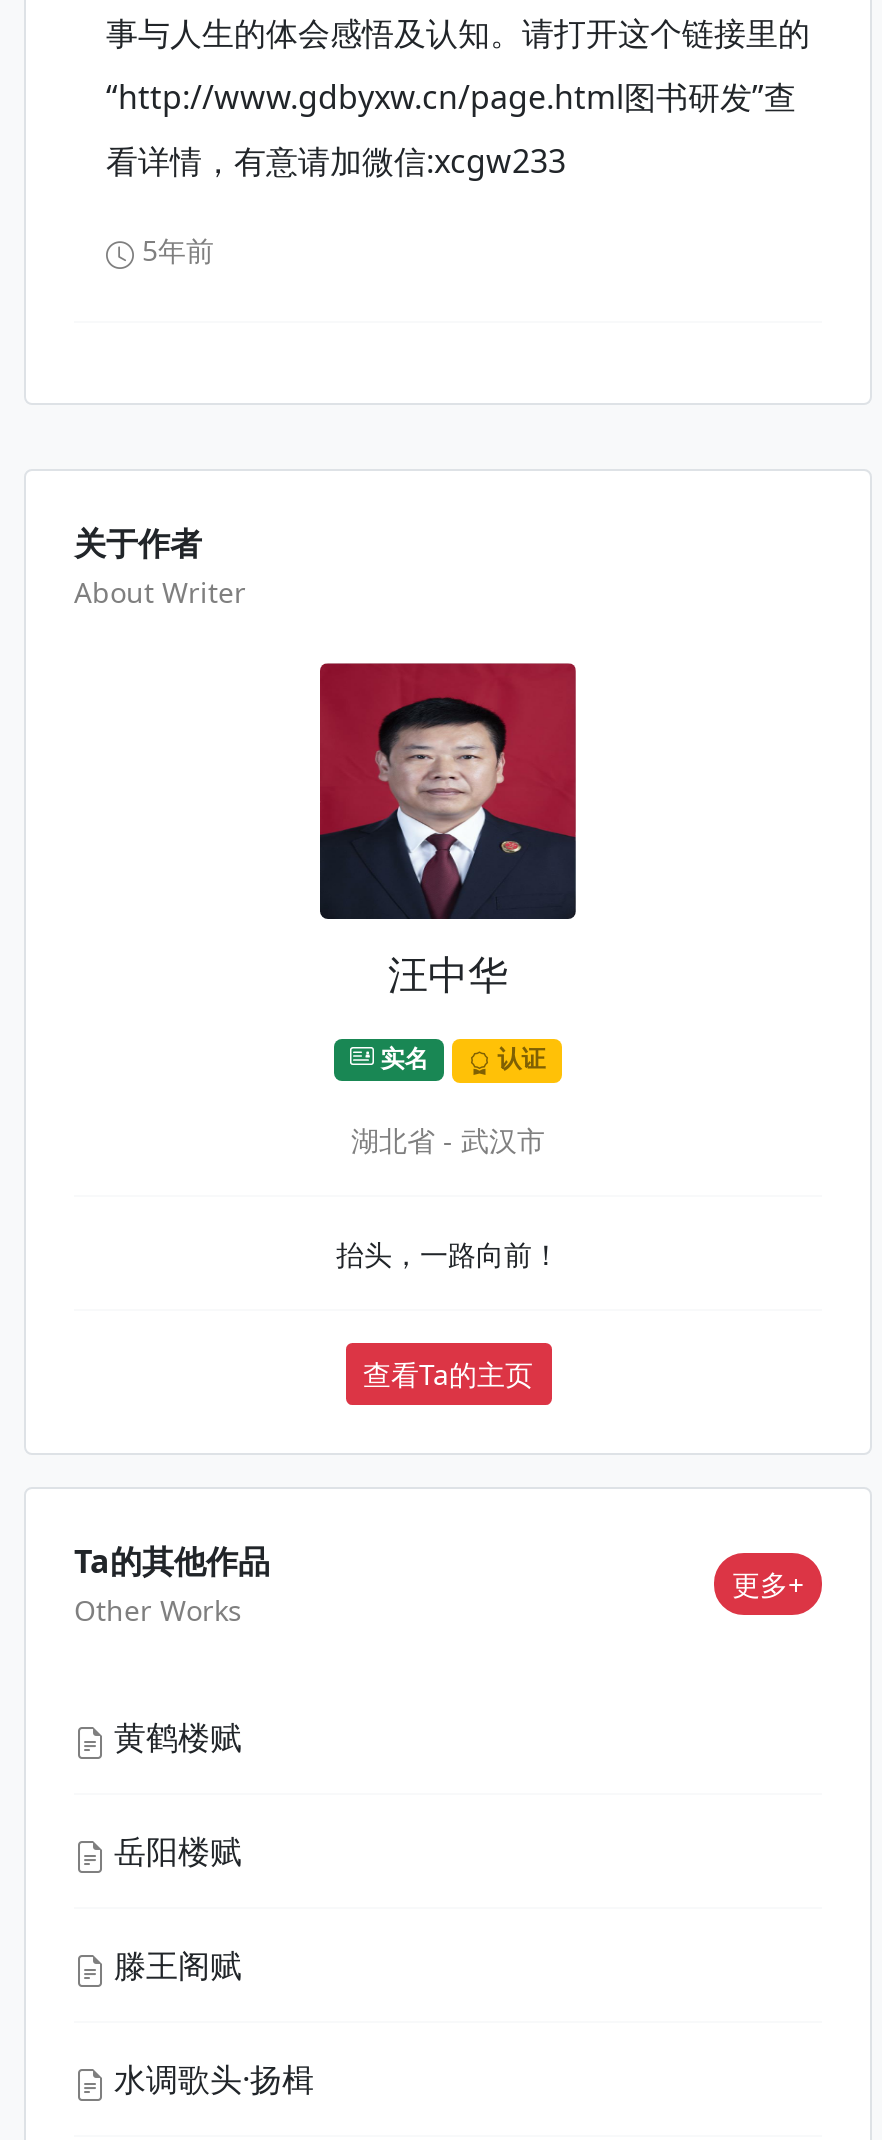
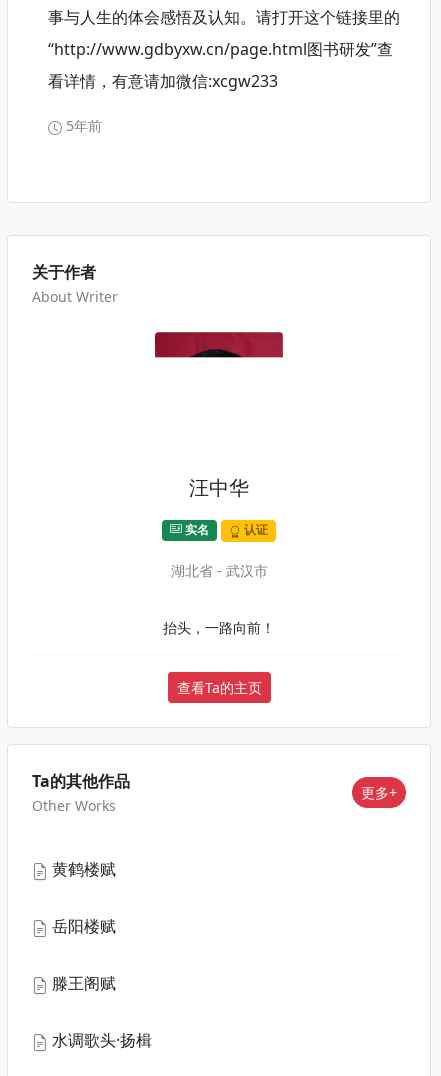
[318,711,578,921] [image] -> none

